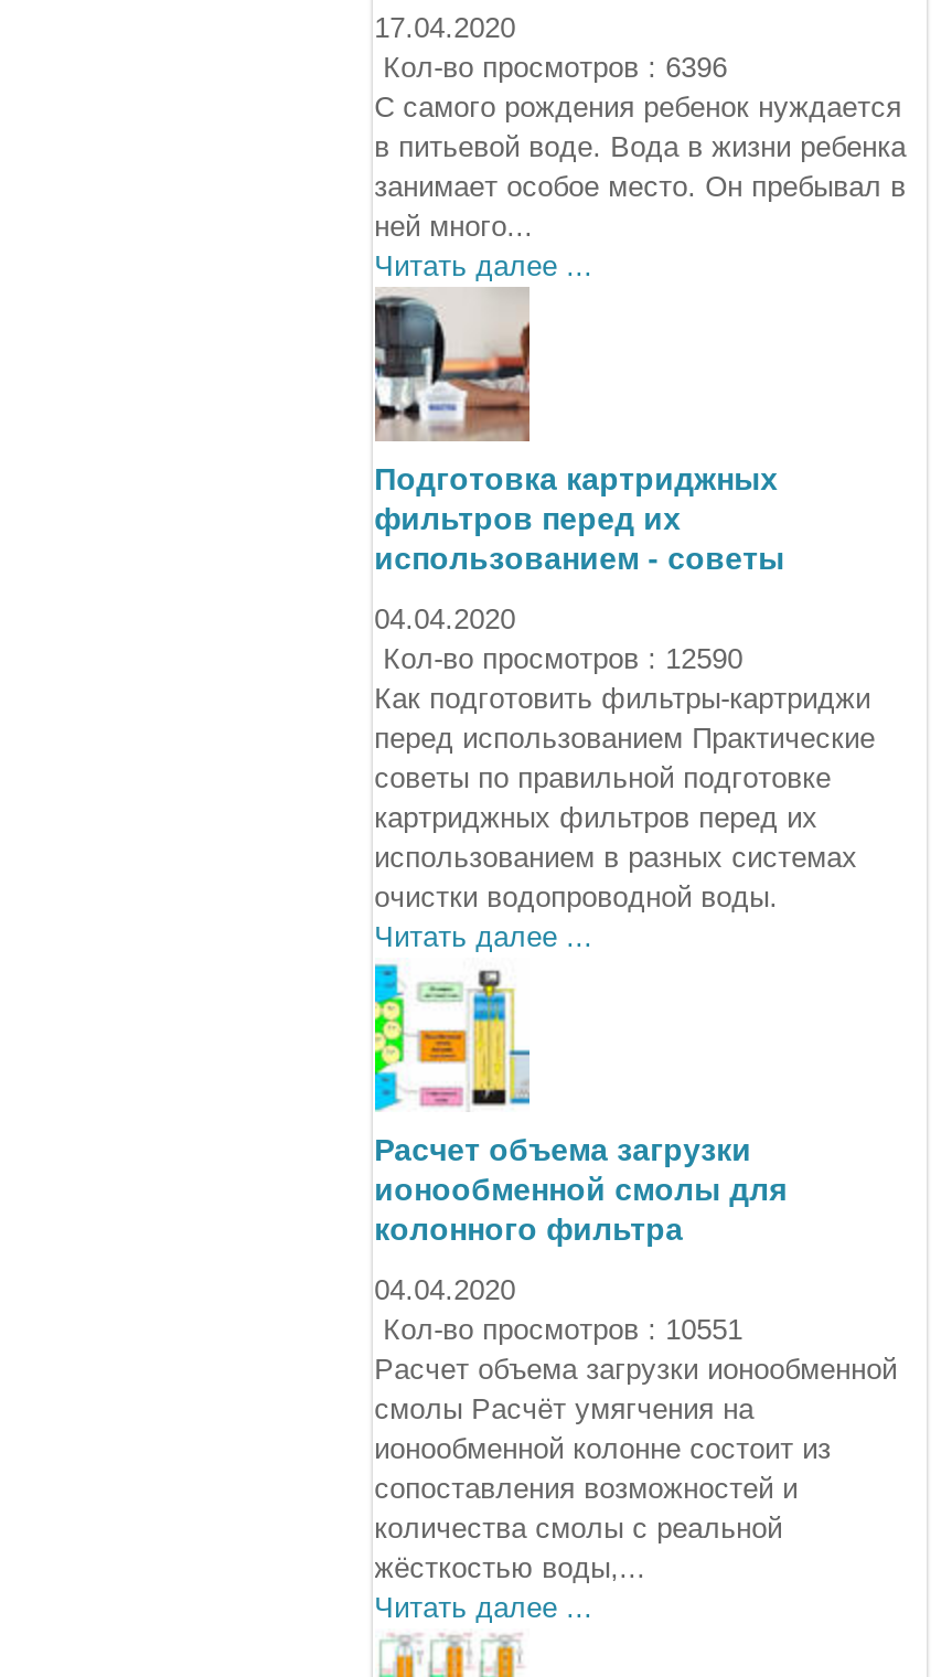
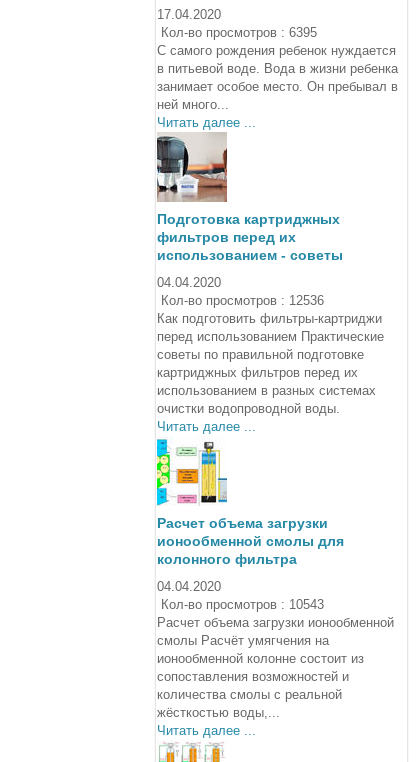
[383,51,727,84] Кол-во просмотров : 6396 -> [161,25,317,40] Кол-во просмотров : 6395
[383,642,743,675] Кол-во просмотров : 12590 -> [161,293,324,308] Кол-во просмотров : 12536
[383,1313,743,1346] Кол-во просмотров : 10551 -> [161,597,324,612] Кол-во просмотров : 10543

